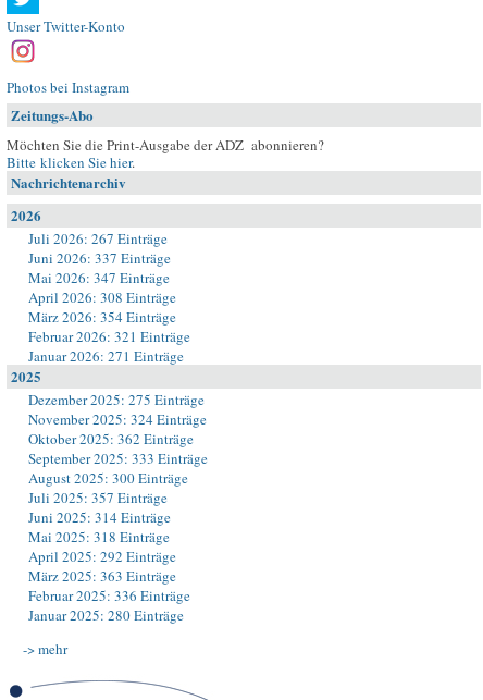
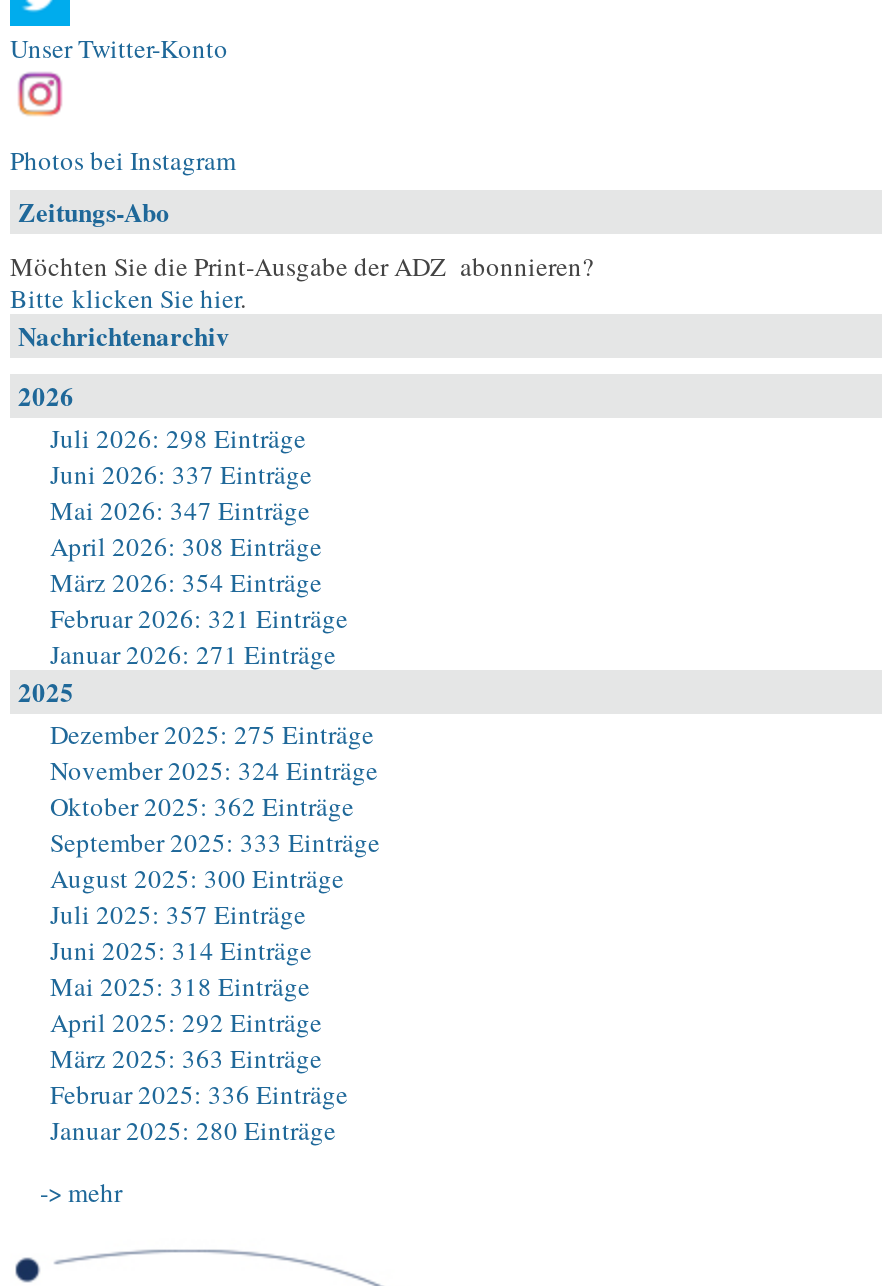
[28,229,168,248] Juli 2026: 267 Einträge -> [50,420,306,456] Juli 2026: 298 Einträge

